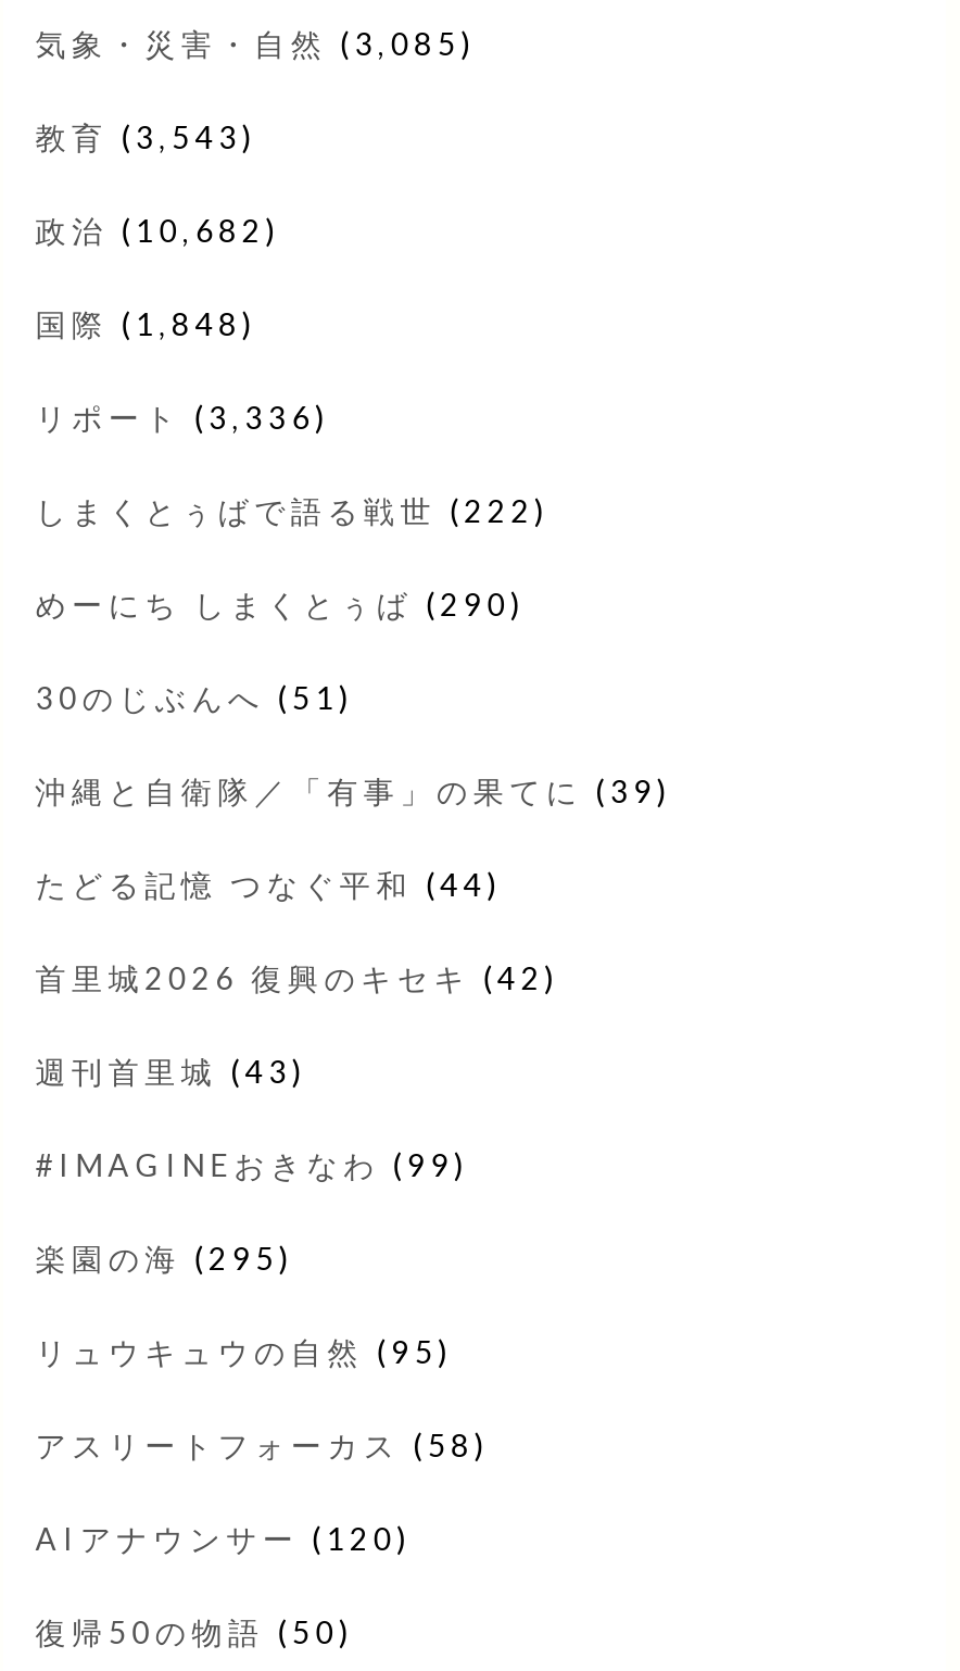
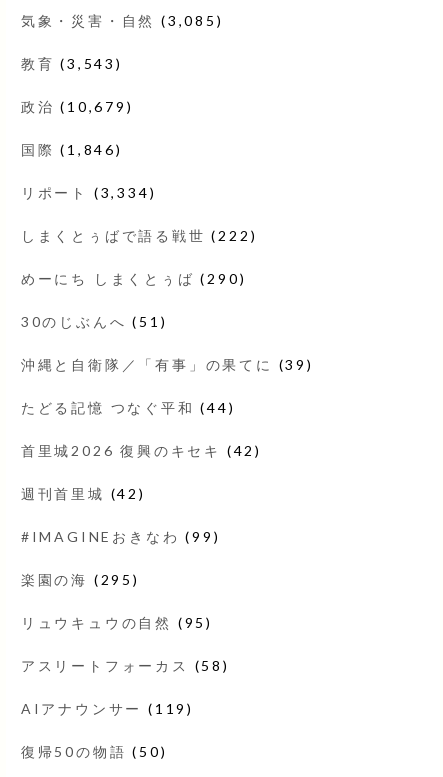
[35,212,280,249] 政治(10,682) -> [21,98,133,115] 政治(10,679)
[35,305,257,342] 国際(1,848) -> [21,141,123,158] 国際(1,846)
[35,399,330,435] リポート(3,336) -> [21,184,156,201] リポート(3,334)
[35,1053,307,1090] 週刊首里城(43) -> [21,485,146,502] 週刊首里城(42)
[35,1520,411,1557] AIアナウンサー(120) -> [21,700,194,717] AIアナウンサー(119)

